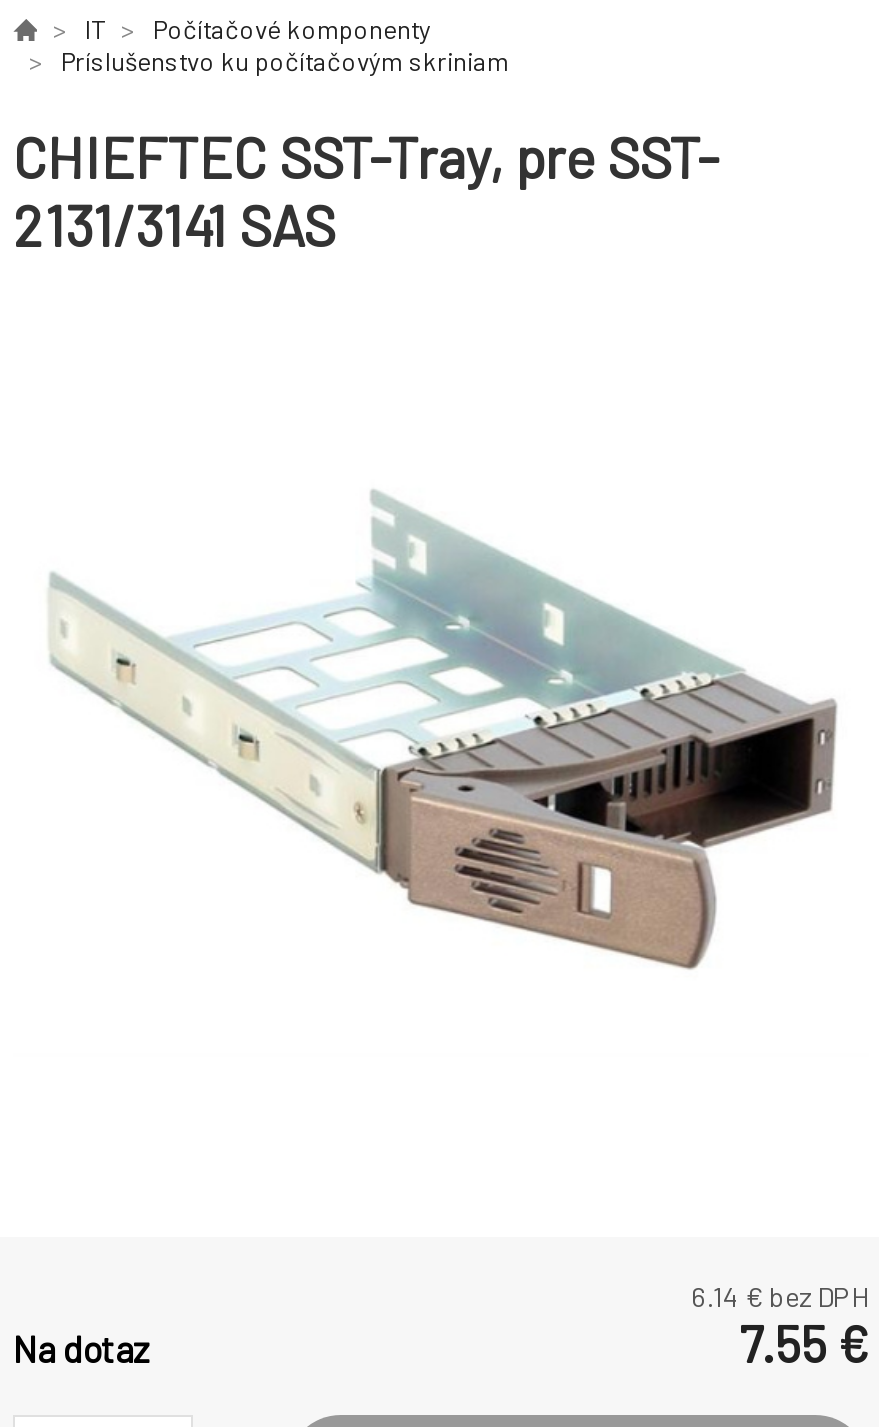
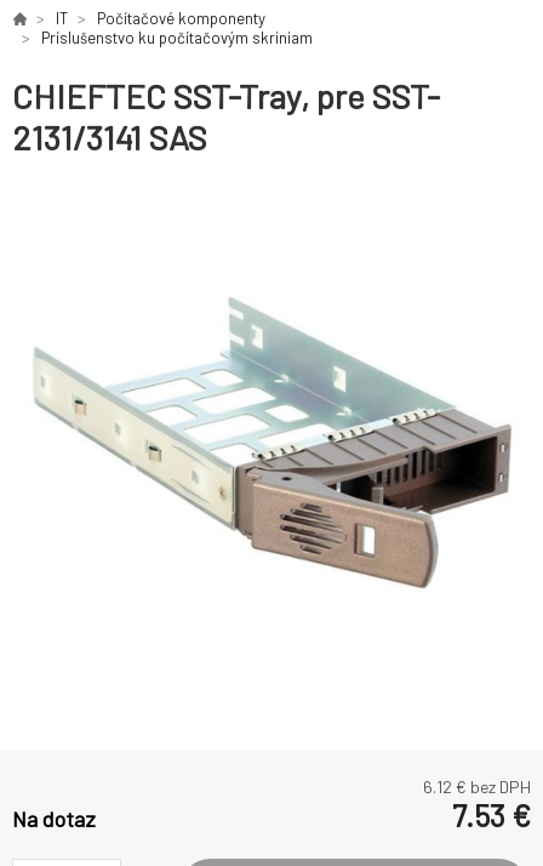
[691,1279,869,1313] 6.14 € bez DPH -> [423,776,531,797] 6.12 € bez DPH
[739,1313,869,1373] 7.55 € -> [452,797,531,833] 7.53 €

